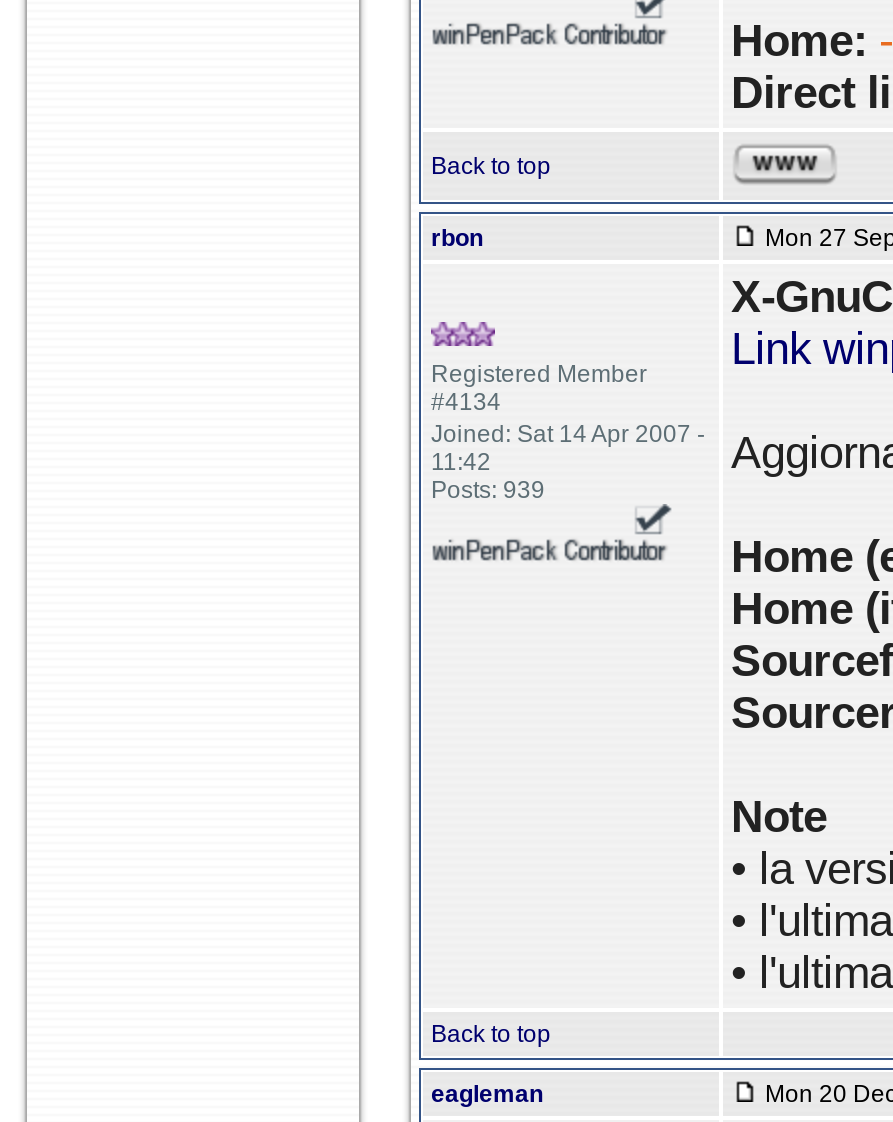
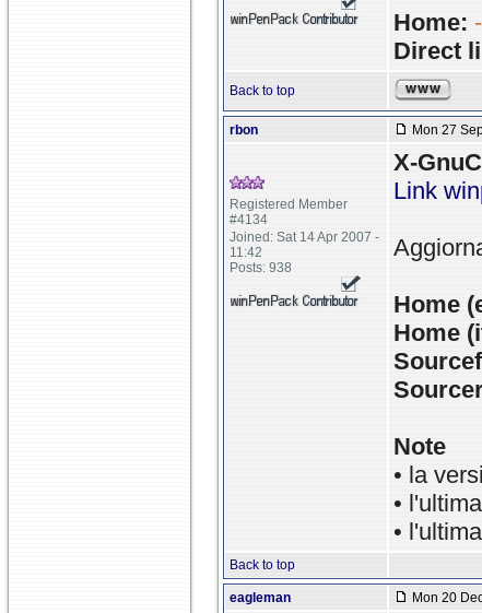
[431,476,545,504] Posts: 939 -> [230,260,292,275] Posts: 938

